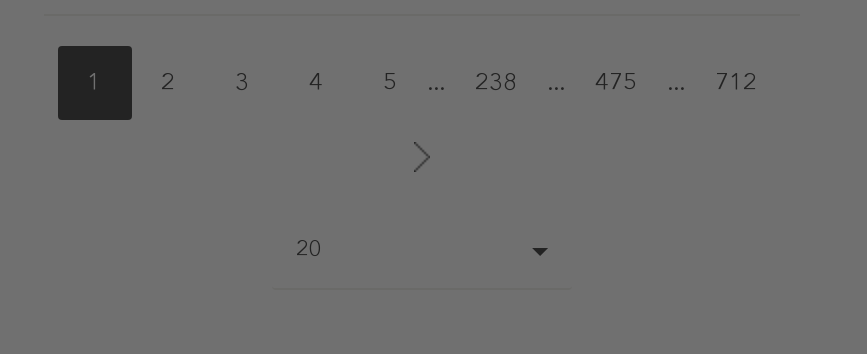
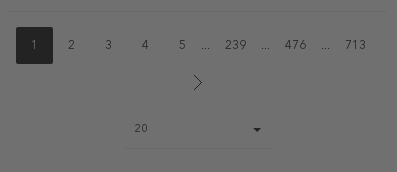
[475,68,517,96] 238 -> [224,38,245,52] 239
[595,68,637,96] 475 -> [284,38,305,52] 476
[715,68,757,96] 712 -> [344,38,365,52] 713

